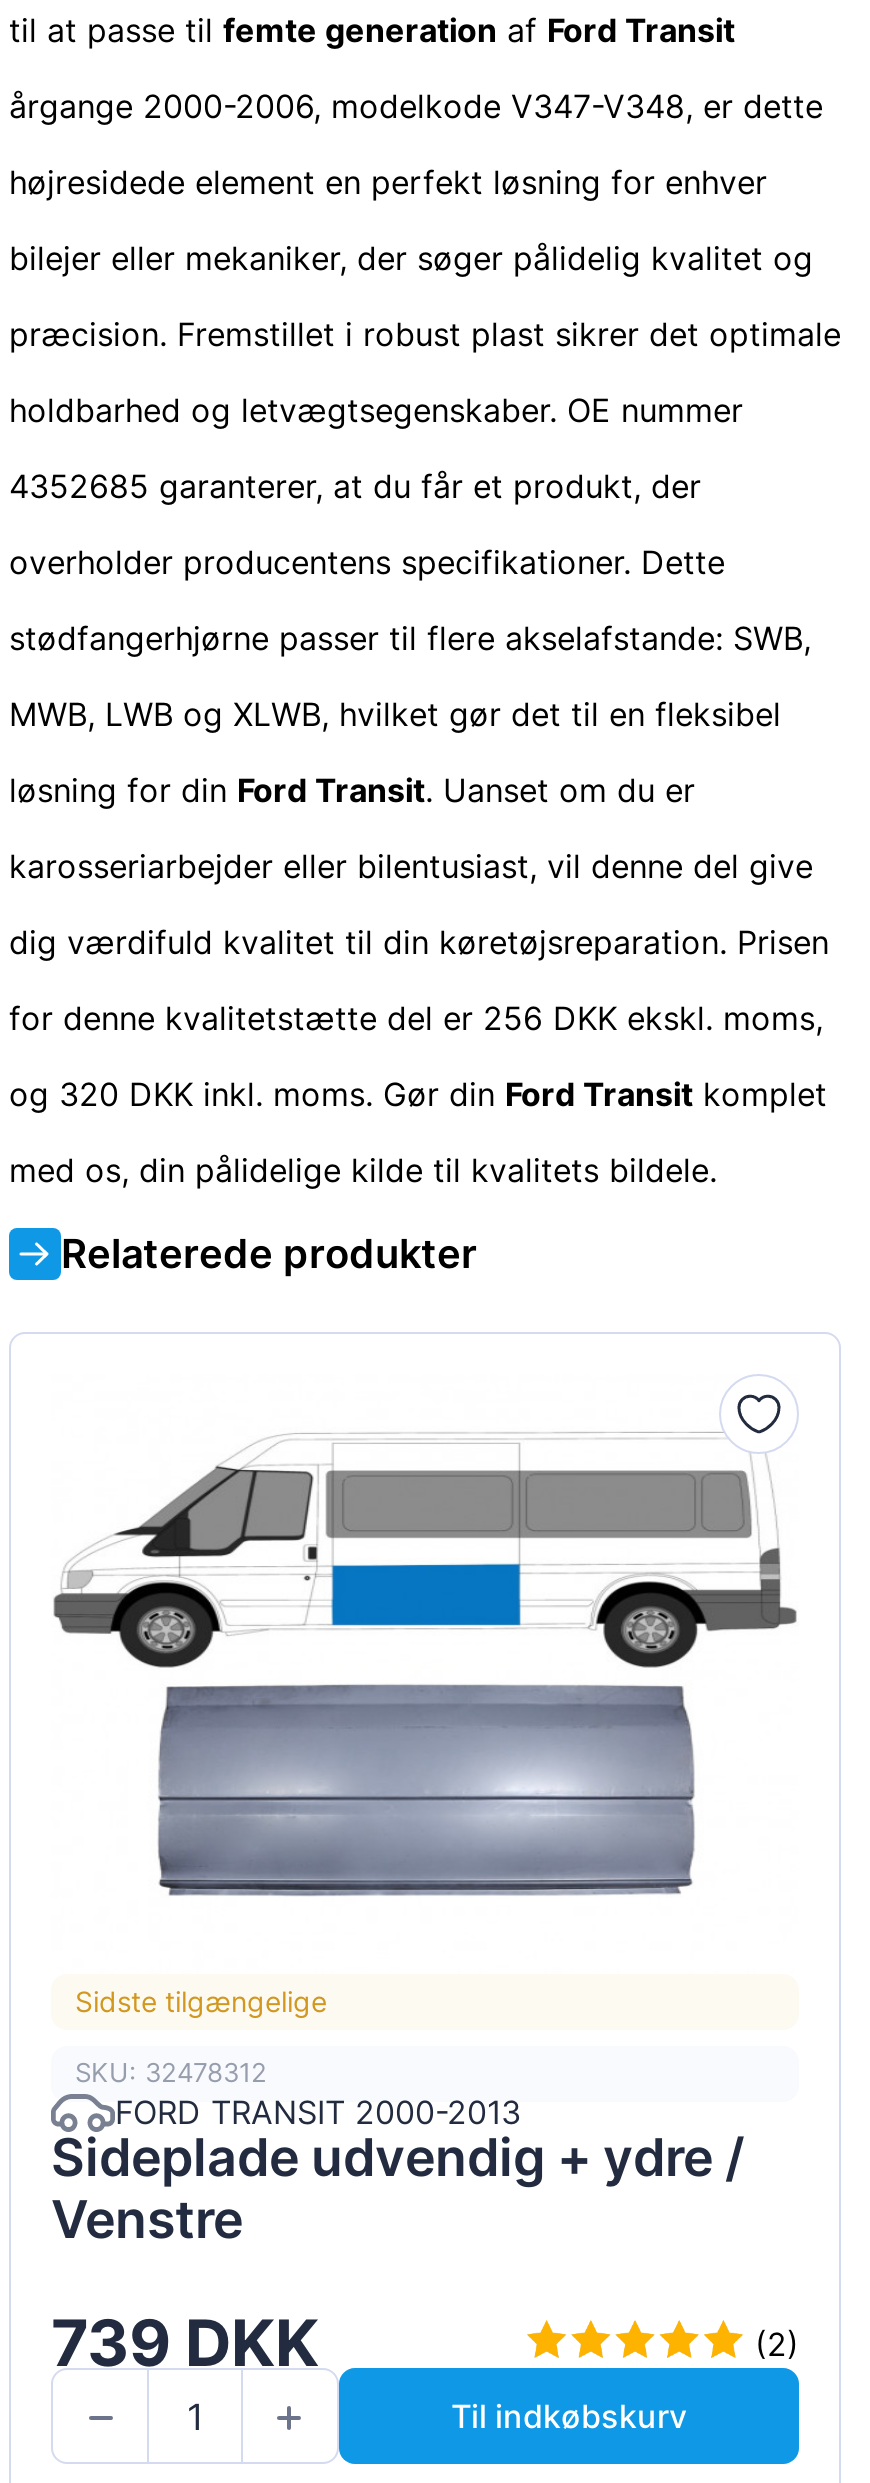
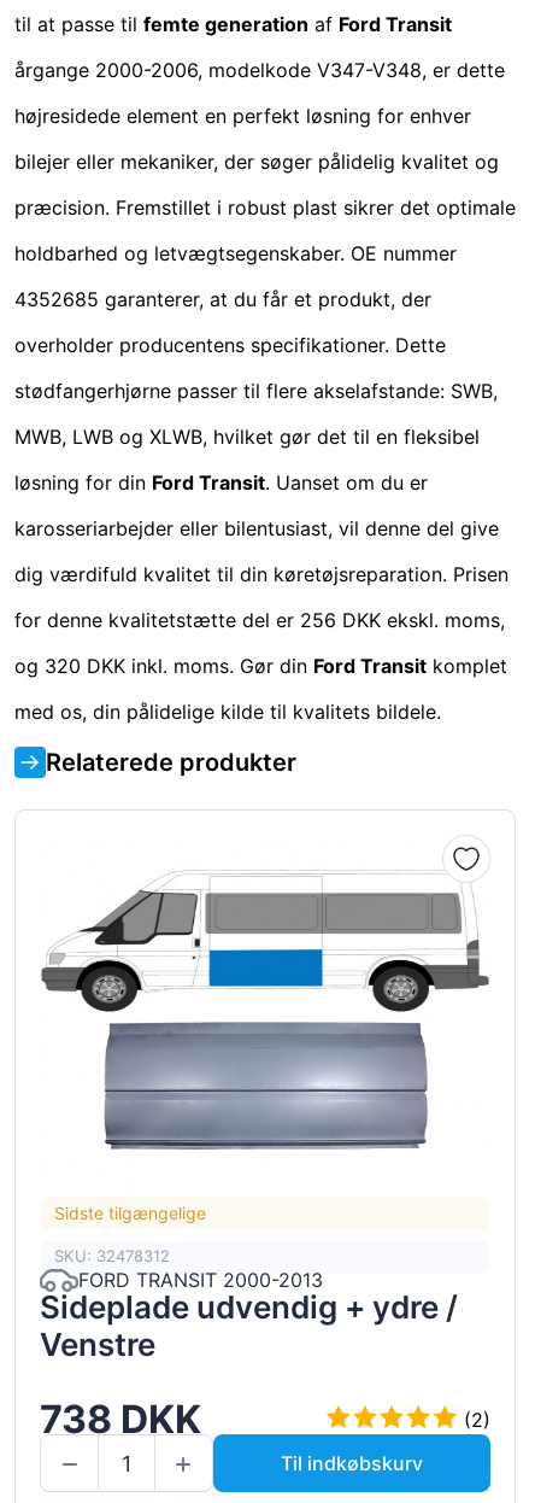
[51,2304,319,2382] 739 DKK -> [40,1395,201,1442] 738 DKK

